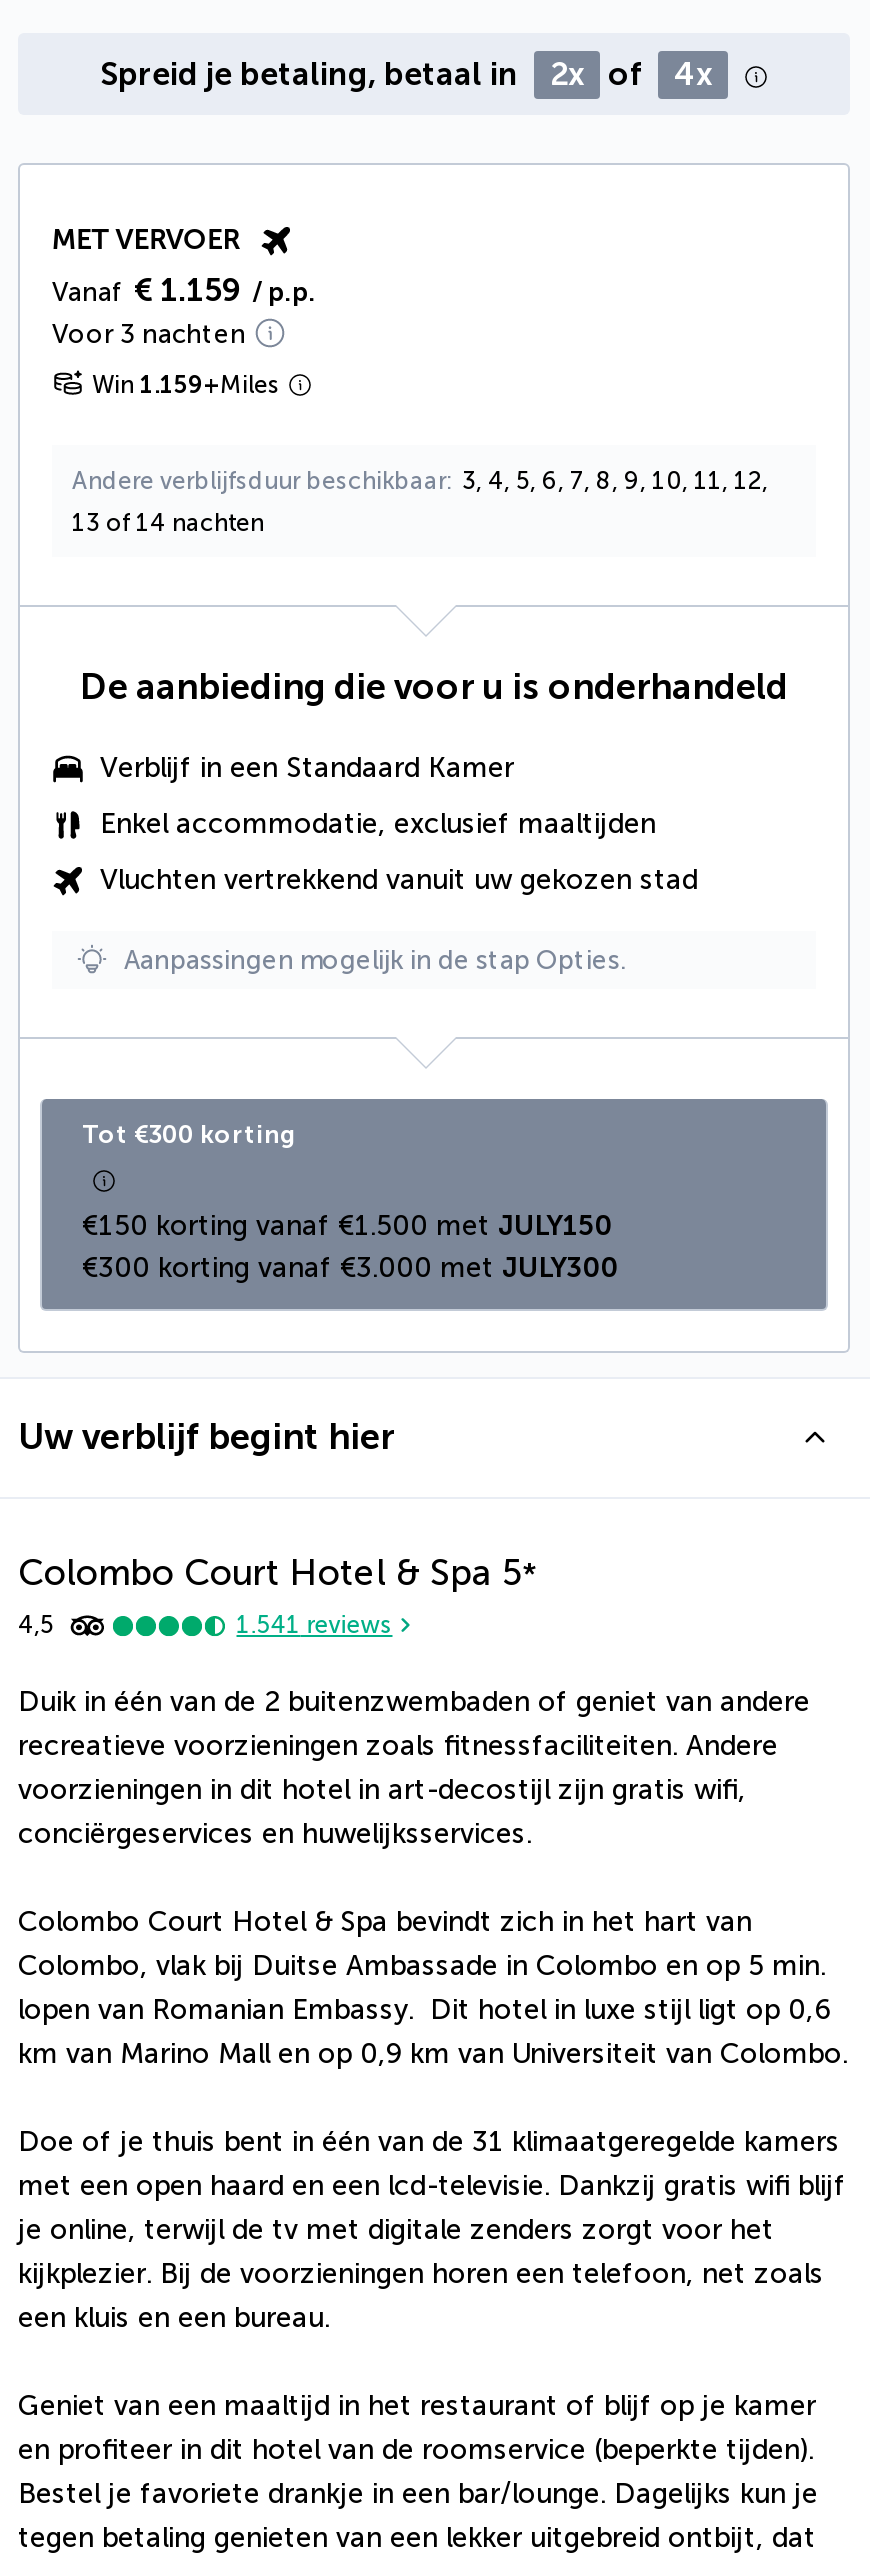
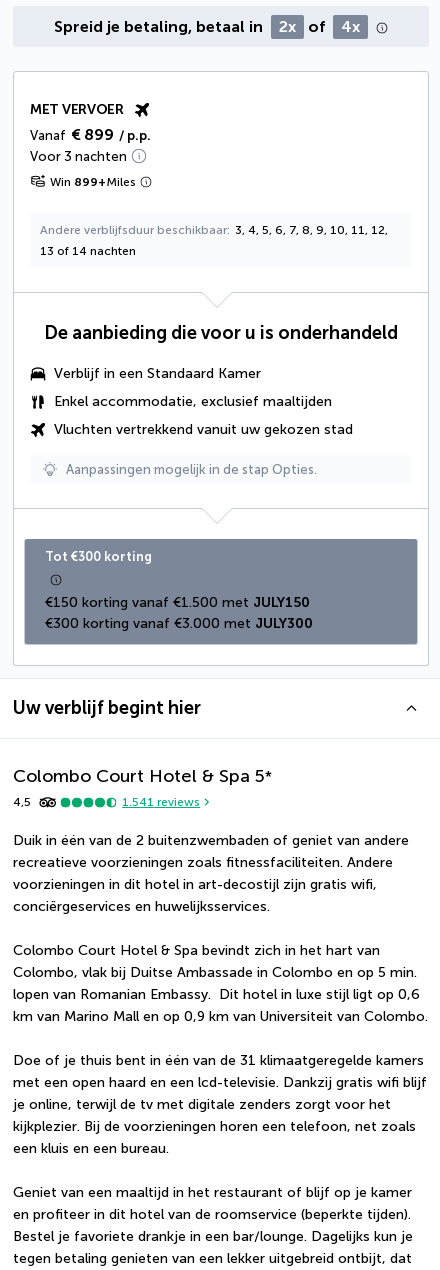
[52,271,316,309] Vanaf € 1.159 / p.p. -> [30,125,151,144] Vanaf € 899 / p.p.
[92,371,280,399] Win 1.159+Miles -> [50,175,136,189] Win 899+Miles

